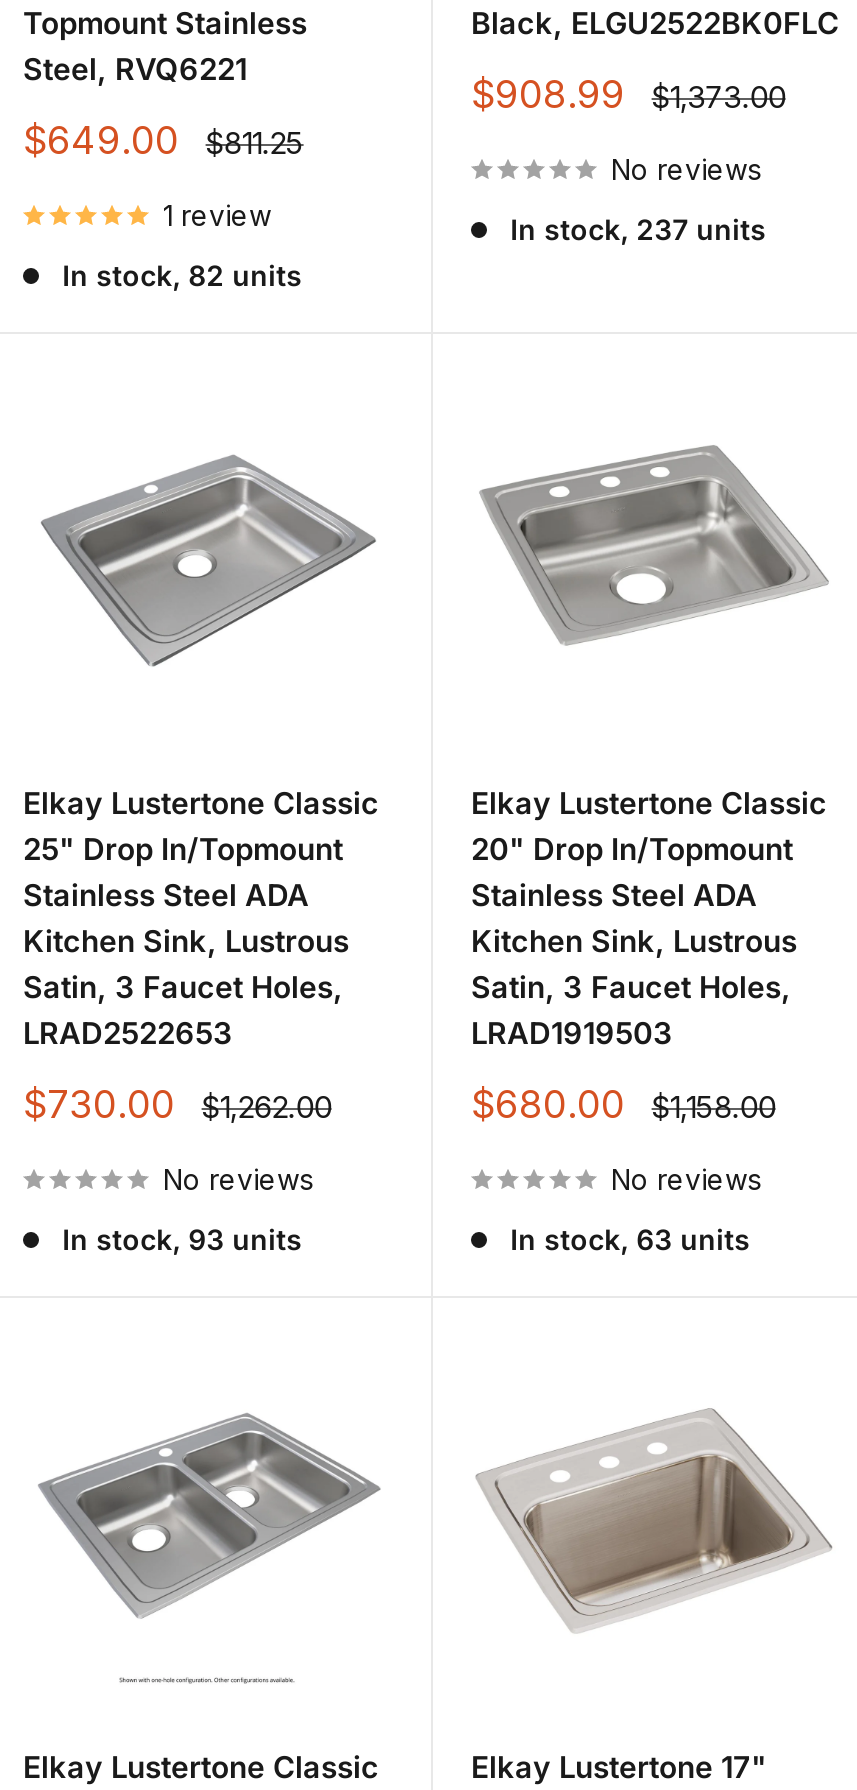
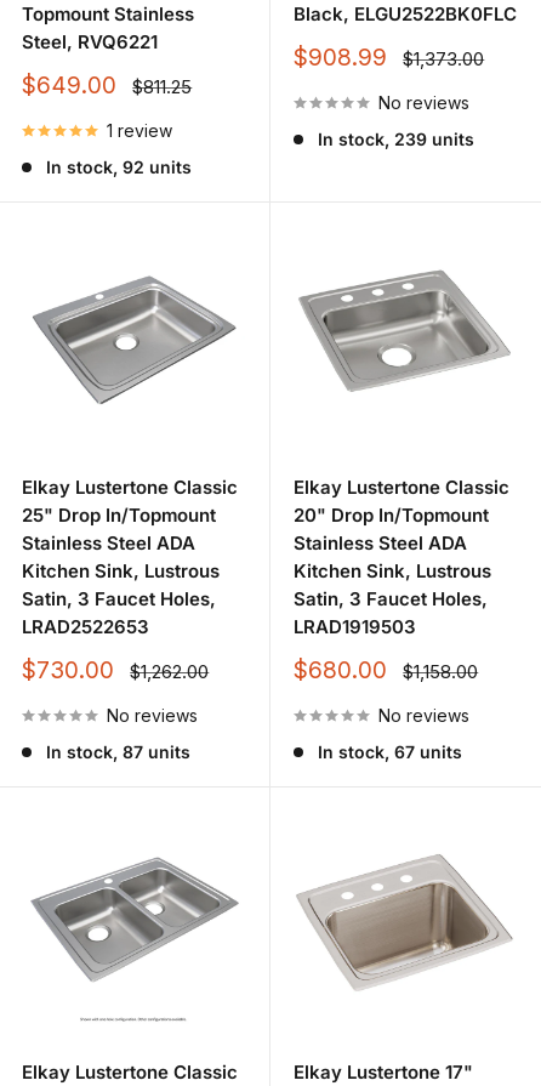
[510,212,766,246] In stock, 237 units -> [317,129,474,149] In stock, 239 units
[62,258,302,292] In stock, 82 units -> [46,157,191,177] In stock, 92 units
[62,1222,302,1256] In stock, 93 units -> [46,741,190,762] In stock, 87 units
[510,1222,750,1256] In stock, 63 units -> [317,741,462,762] In stock, 67 units

